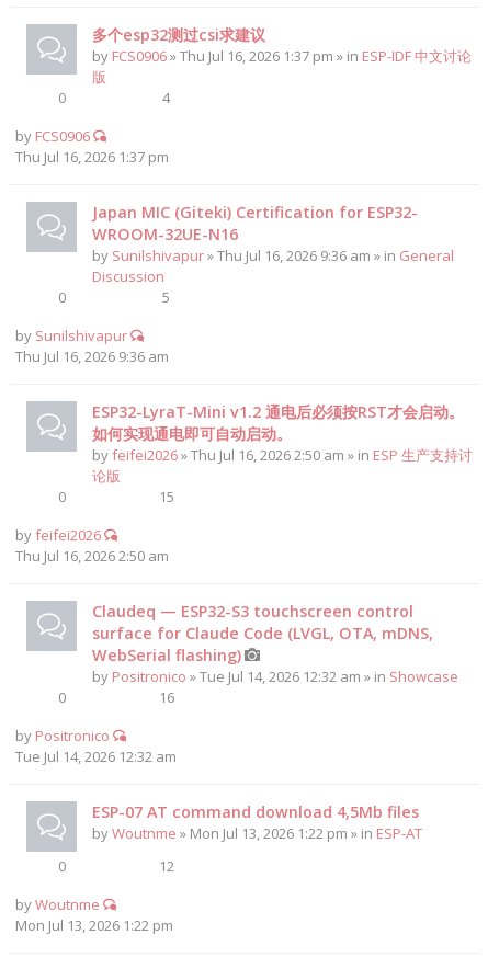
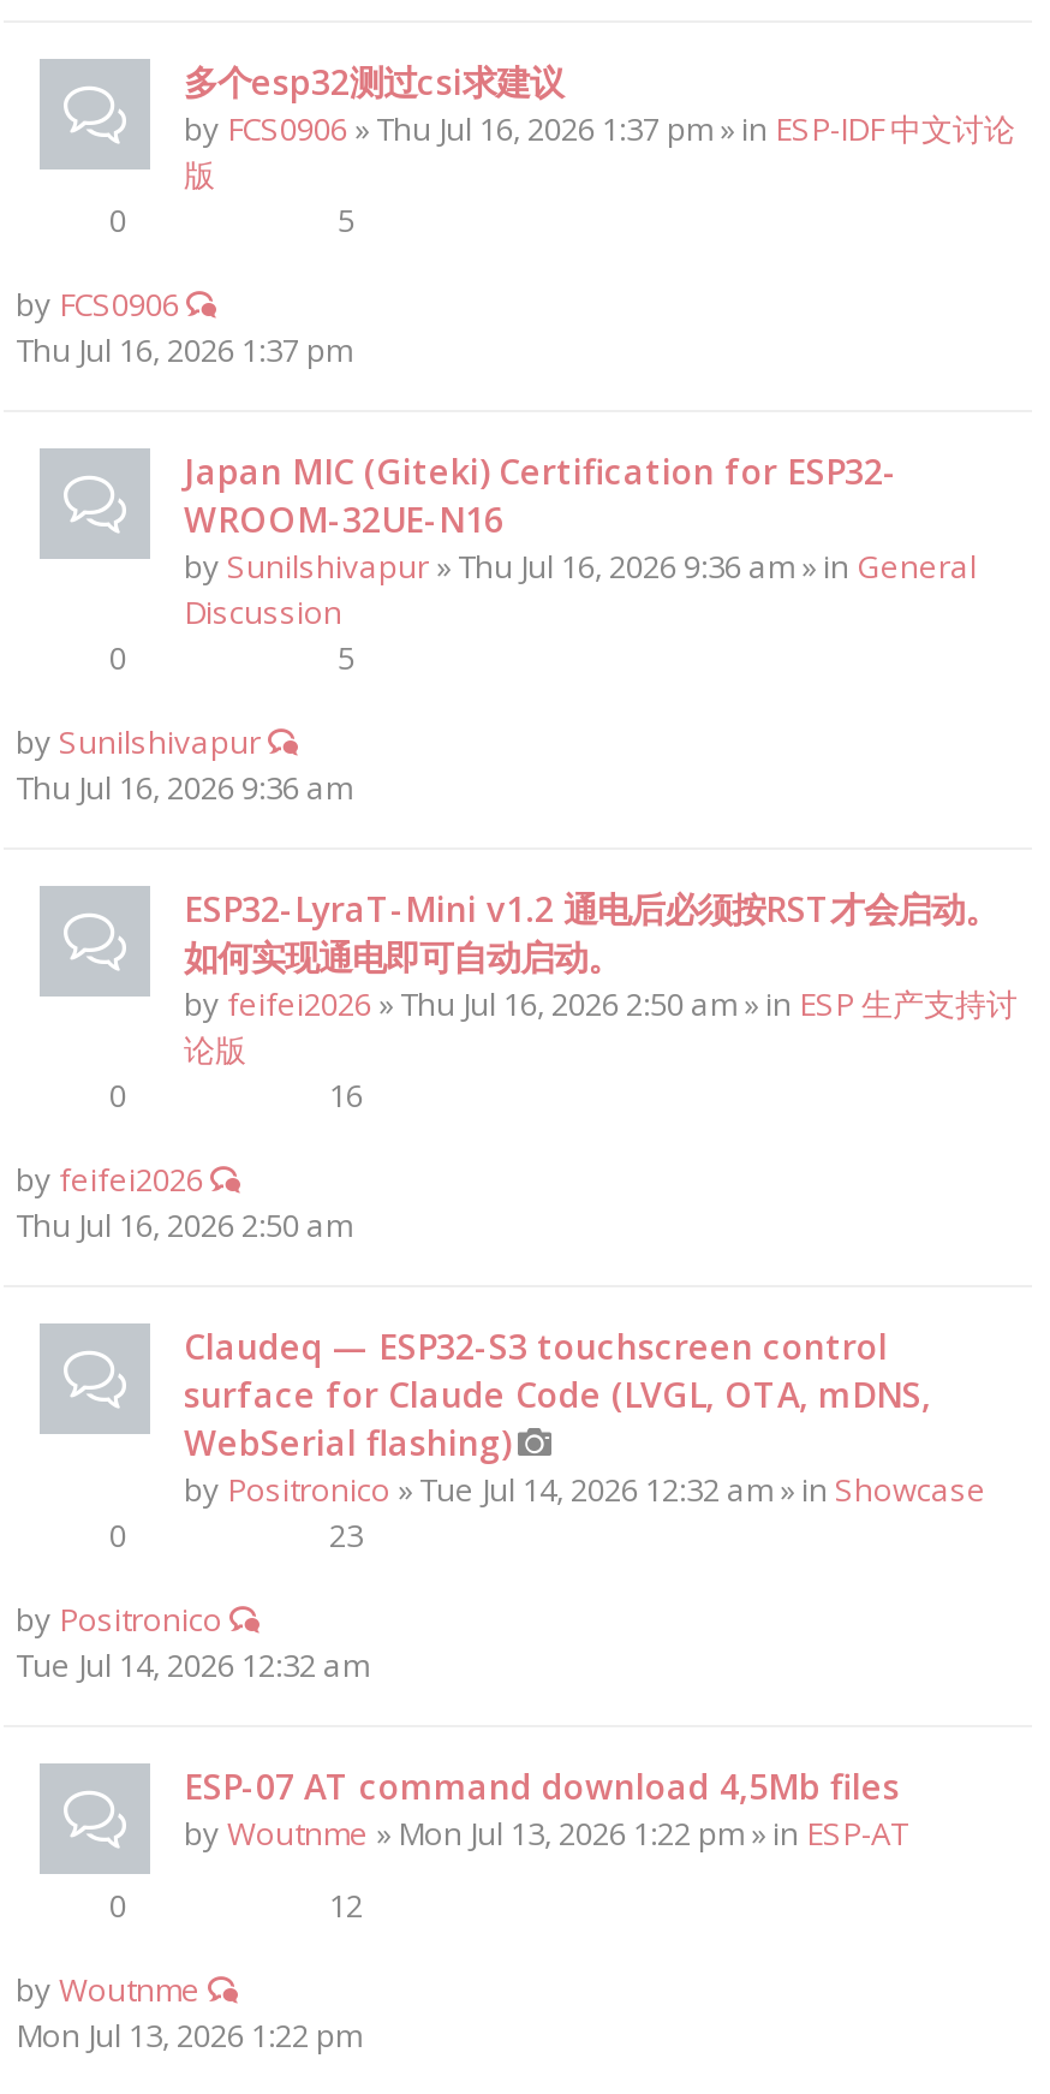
[162,88,170,107] 4 -> [338,198,354,242] 5
[158,487,174,506] 15 -> [329,1073,363,1117] 16
[158,687,174,707] 16 -> [329,1513,363,1557] 23

